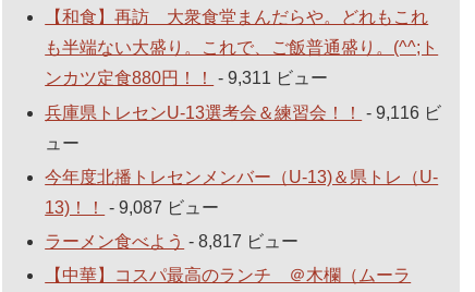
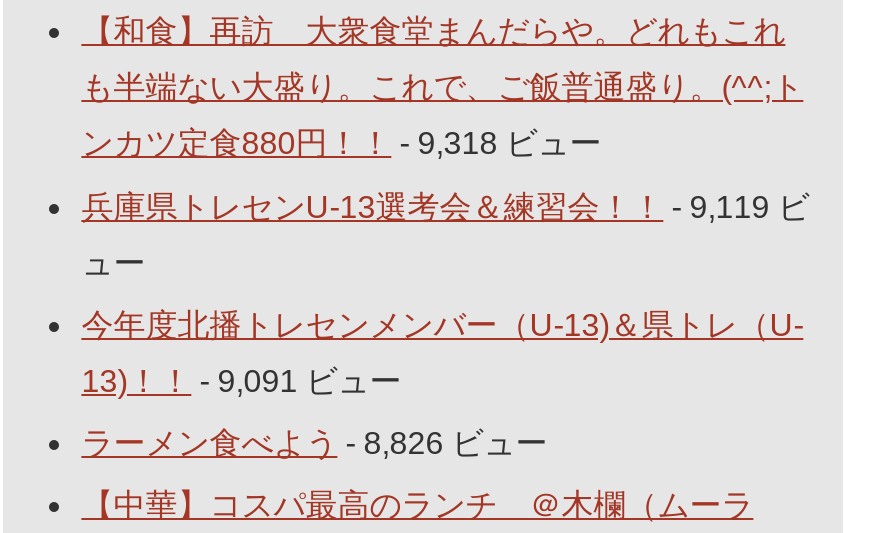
[45,69,328,87] ンカツ定食880円！！- 9,311 ビュー -> [81,127,601,161] ンカツ定食880円！！- 9,318 ビュー
[45,103,441,121] 兵庫県トレセンU-13選考会＆練習会！！- 9,116 ビ -> [81,189,809,223] 兵庫県トレセンU-13選考会＆練習会！！- 9,119 ビ
[45,198,219,216] 13)！！- 9,087 ビュー -> [81,363,401,397] 13)！！- 9,091 ビュー
[45,232,299,250] ラーメン食べよう- 8,817 ビュー -> [81,426,547,460] ラーメン食べよう- 8,826 ビュー

